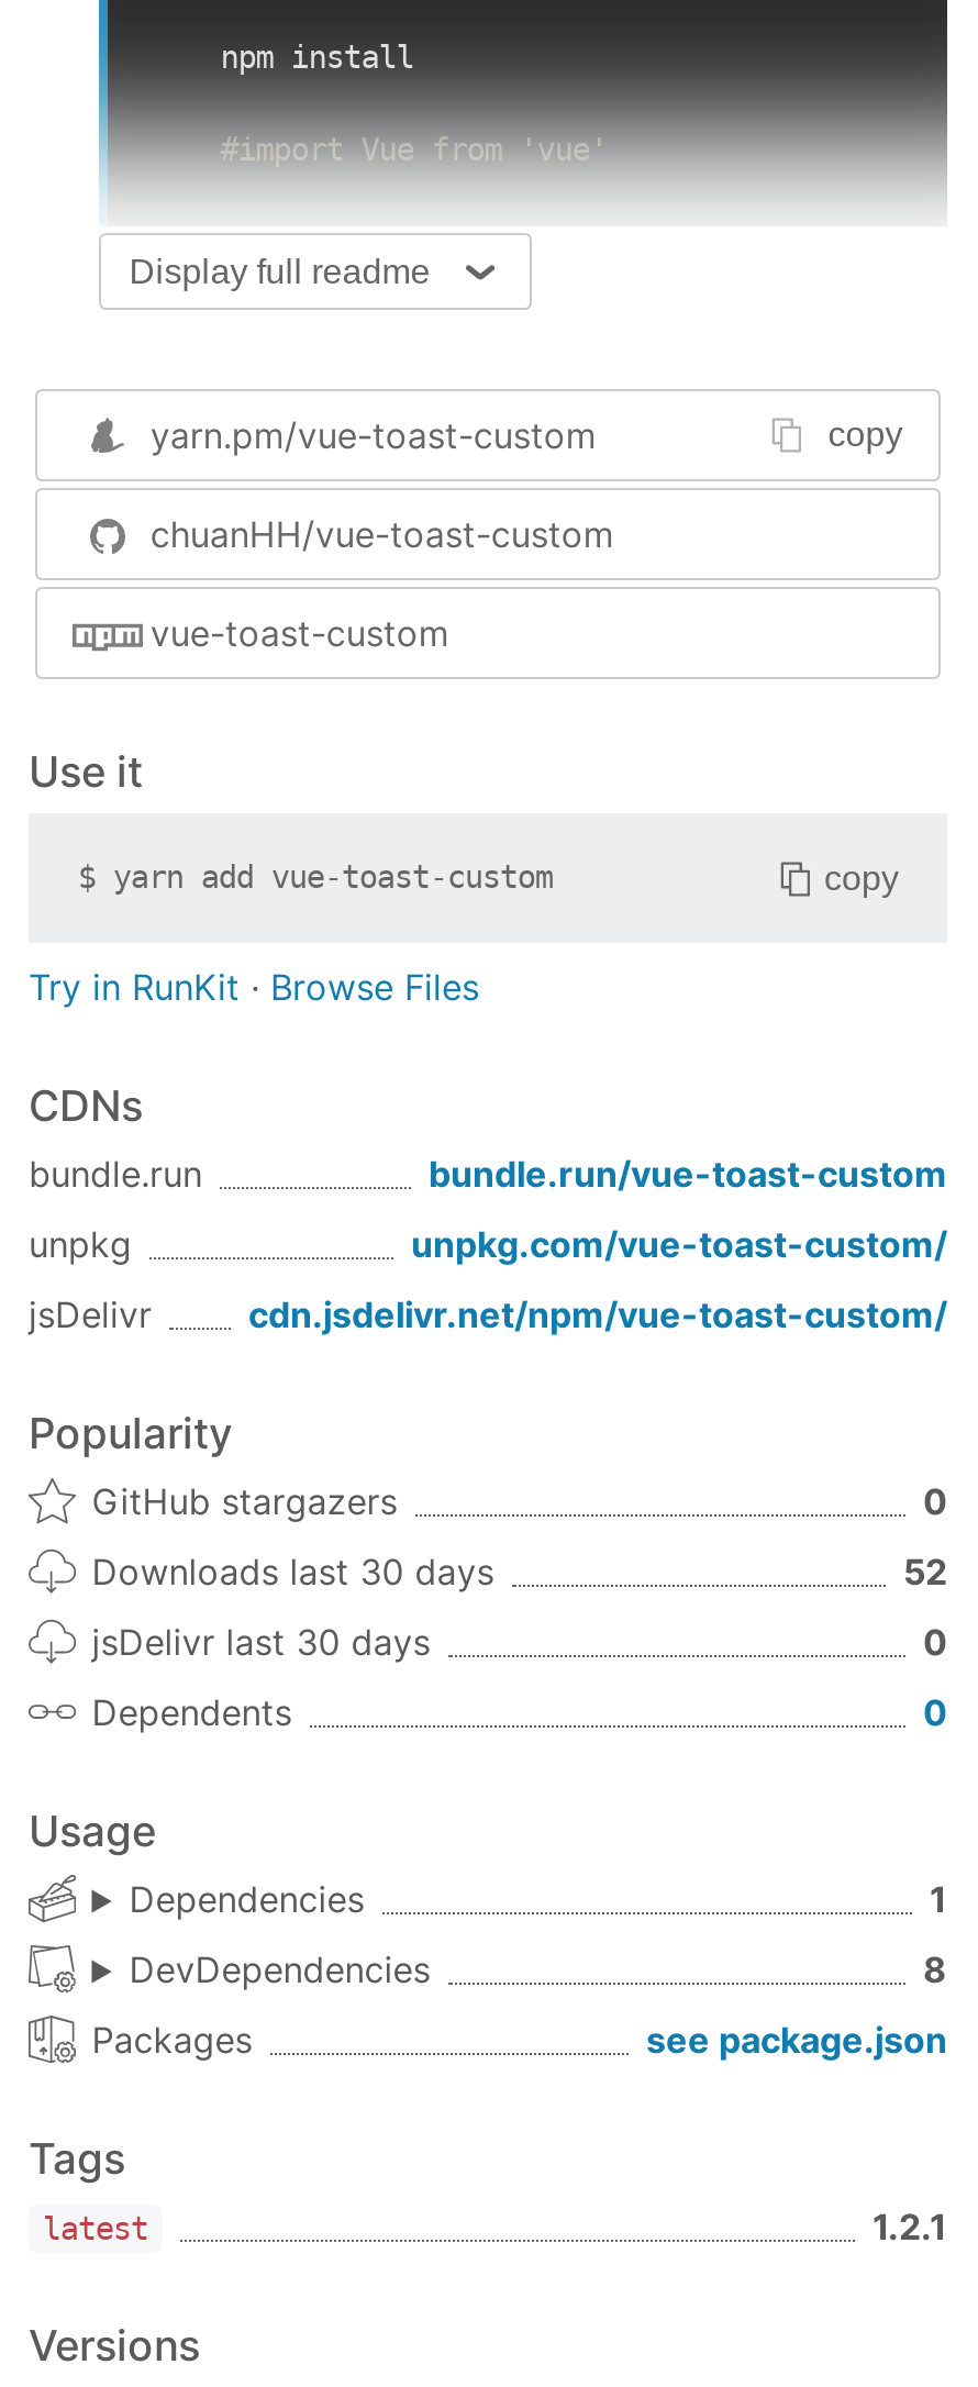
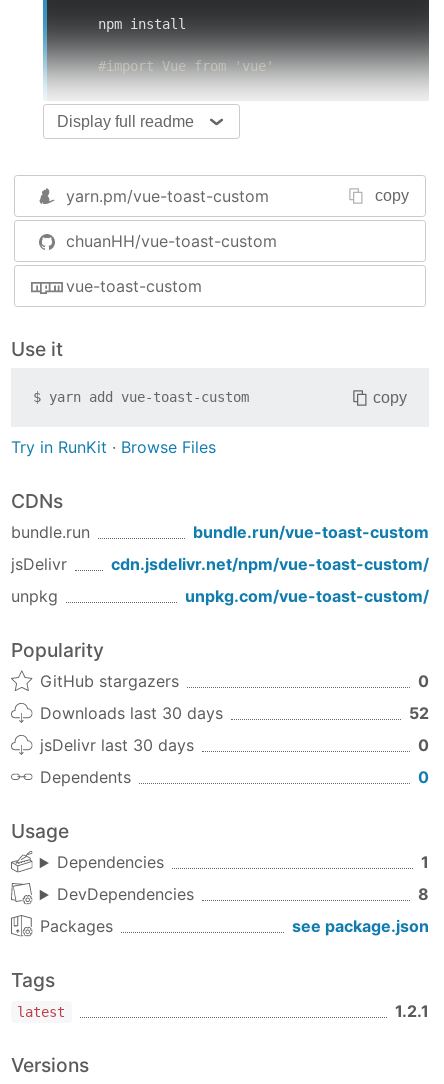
moved [29,1223,947,1267] -> [11,586,429,606]: unpkg | unpkg.com/vue-toast-custom/
moved [29,1293,947,1337] -> [11,554,429,574]: jsDelivr | cdn.jsdelivr.net/npm/vue-toast-custom/

